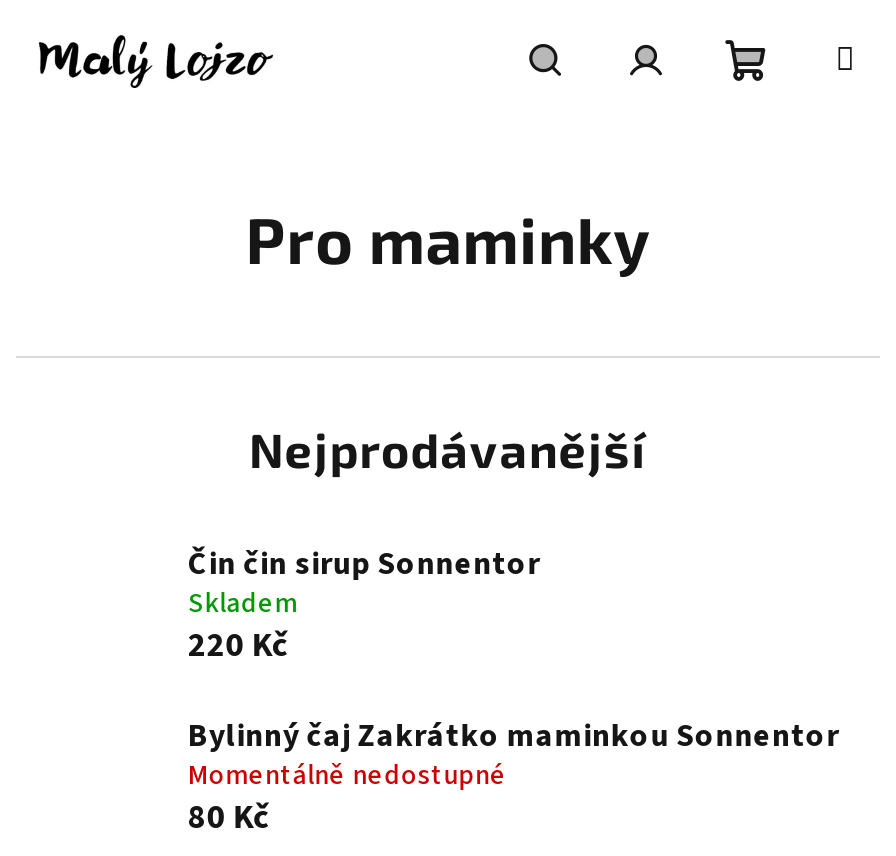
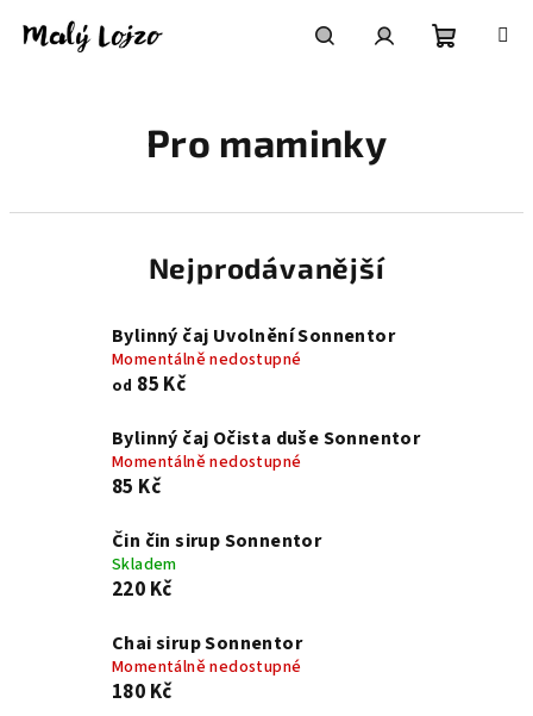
none -> [112,323,420,502] Bylinný čaj Uvolnění Sonnentor | Momentálně nedostupné | od 85 Kč | Bylinný čaj Očista duše Sonnentor | Momentálně nedostupné | 85 Kč
[188,714,839,758] Bylinný čaj Zakrátko maminkou Sonnentor -> [112,630,302,656] Chai sirup Sonnentor
[188,794,270,842] 80 Kč -> [112,678,172,706] 180 Kč

